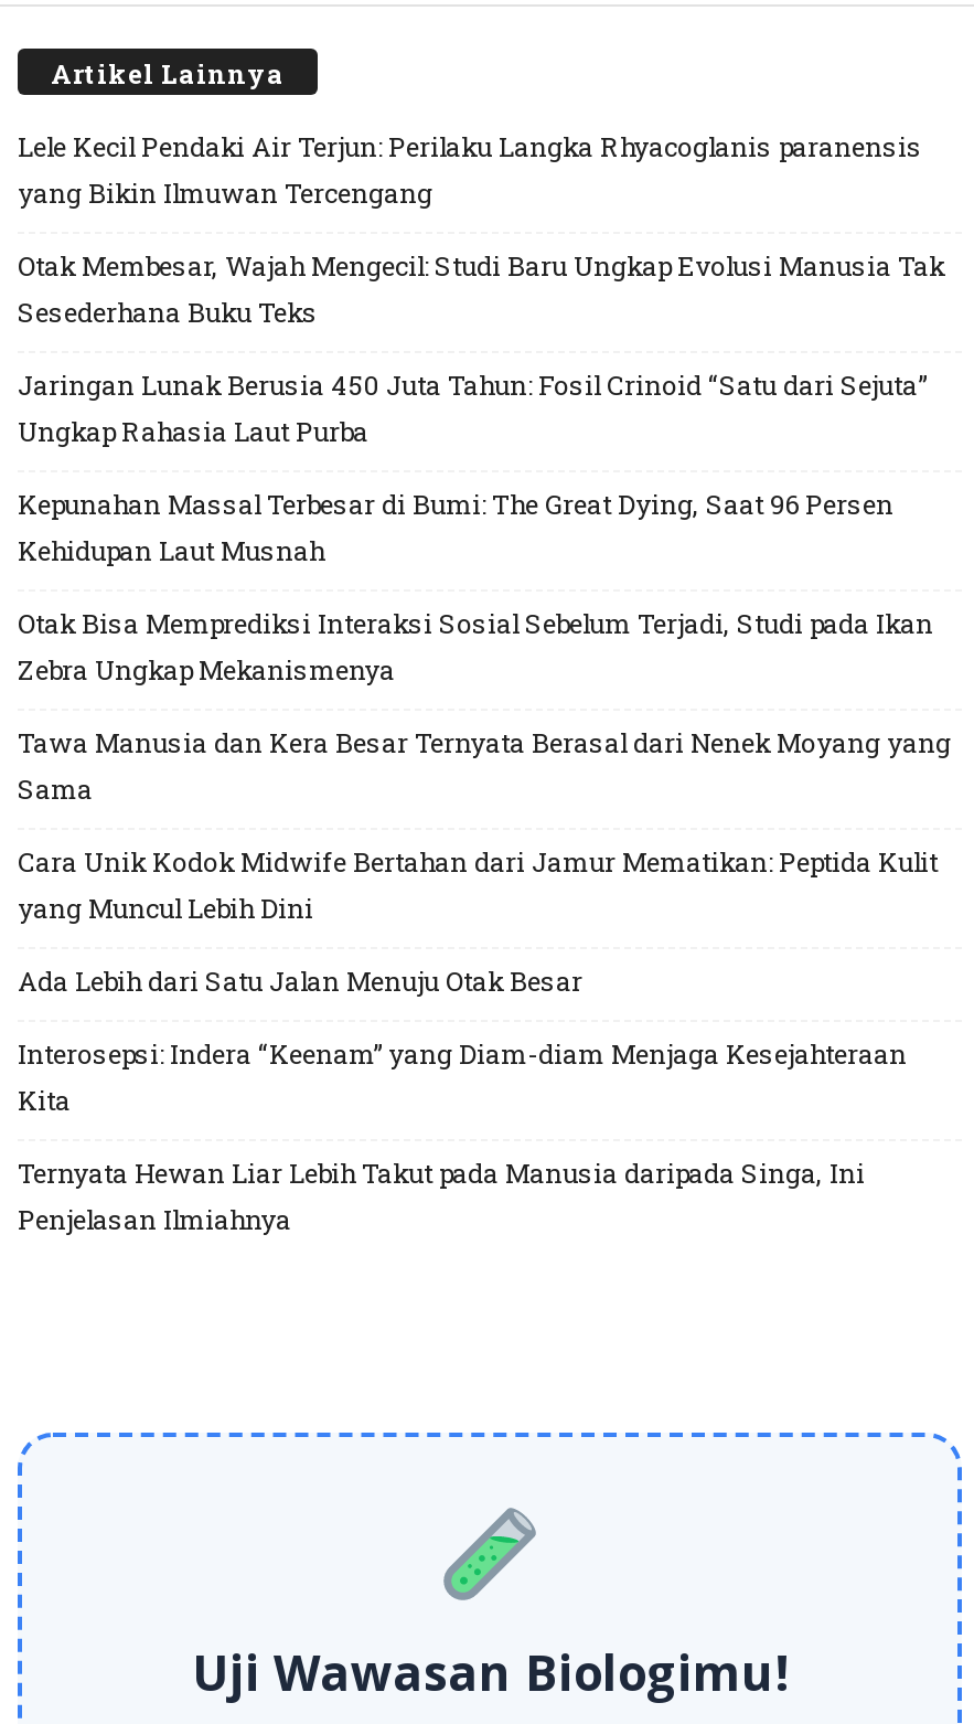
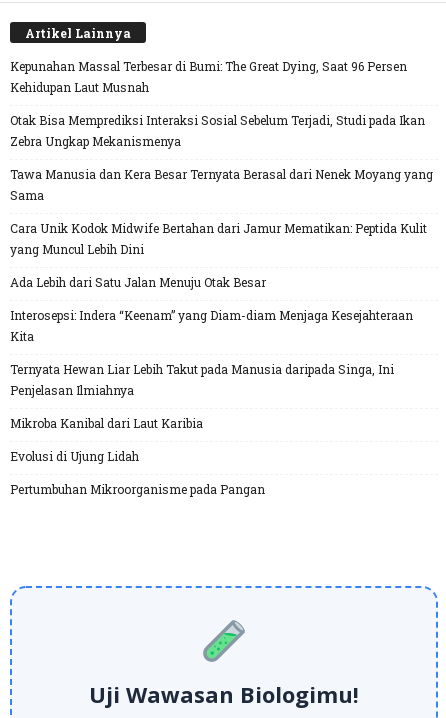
[18,129,944,449] Lele Kecil Pendaki Air Terjun: Perilaku Langka Rhyacoglanis paranensis | yang Bikin Ilmuwan Tercengang | Otak Membesar, Wajah Mengecil: Studi Baru Ungkap Evolusi Manusia Tak | Sesederhana Buku Teks | Jaringan Lunak Berusia 450 Juta Tahun: Fosil Crinoid “Satu dari Sejuta” | Ungkap Rahasia Laut Purba -> none
moved [18,486,951,1237] -> [10,58,433,398]: Kepunahan Massal Terbesar di Bumi: The Great Dying, Saat 96 Persen | Kehidupan Laut Musnah | Otak Bisa Memprediksi Interaksi Sosial Sebelum Terjadi, Studi pada Ikan | ... | Ternyata Hewan Liar Lebih Takut pada Manusia daripada Singa, Ini | Penjelasan Ilmiahnya
none -> [10,415,265,497] Mikroba Kanibal dari Laut Karibia | Evolusi di Ujung Lidah | Pertumbuhan Mikroorganisme pada Pangan

